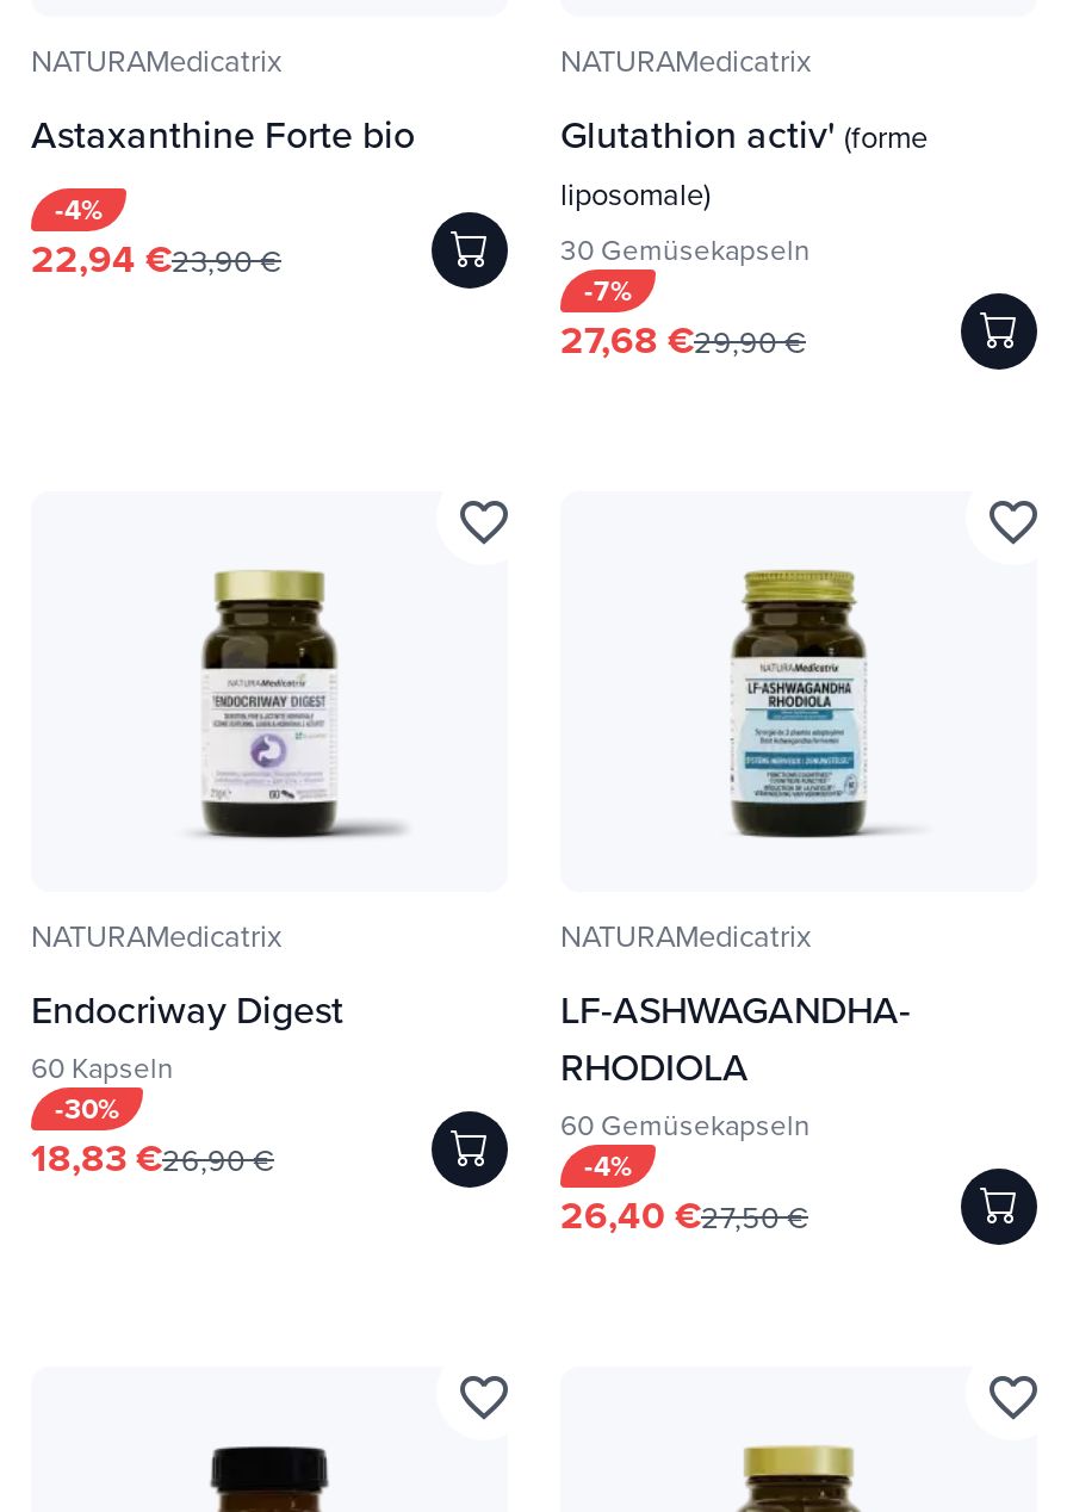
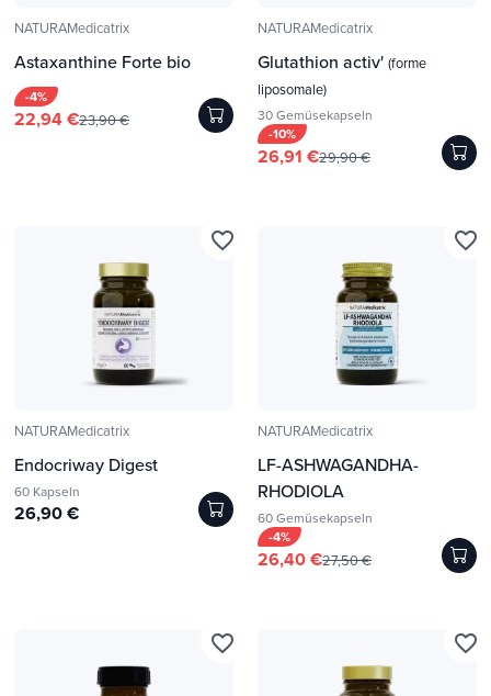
[584,269,632,310] -7% -> [269,124,296,143] -10%
[560,312,806,367] 27,68 €29,90 € -> [258,144,370,169] 26,91 €29,90 €
[429,1068,510,1190] [image] -> [197,491,235,547] [image]
[31,1087,274,1185] -30% | 18,83 €26,90 € -> [14,501,79,526] 26,90 €

